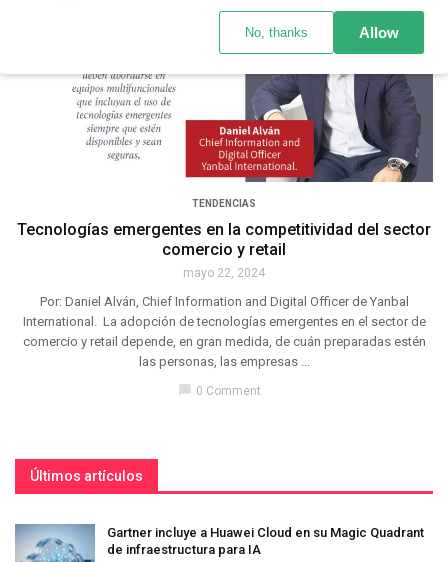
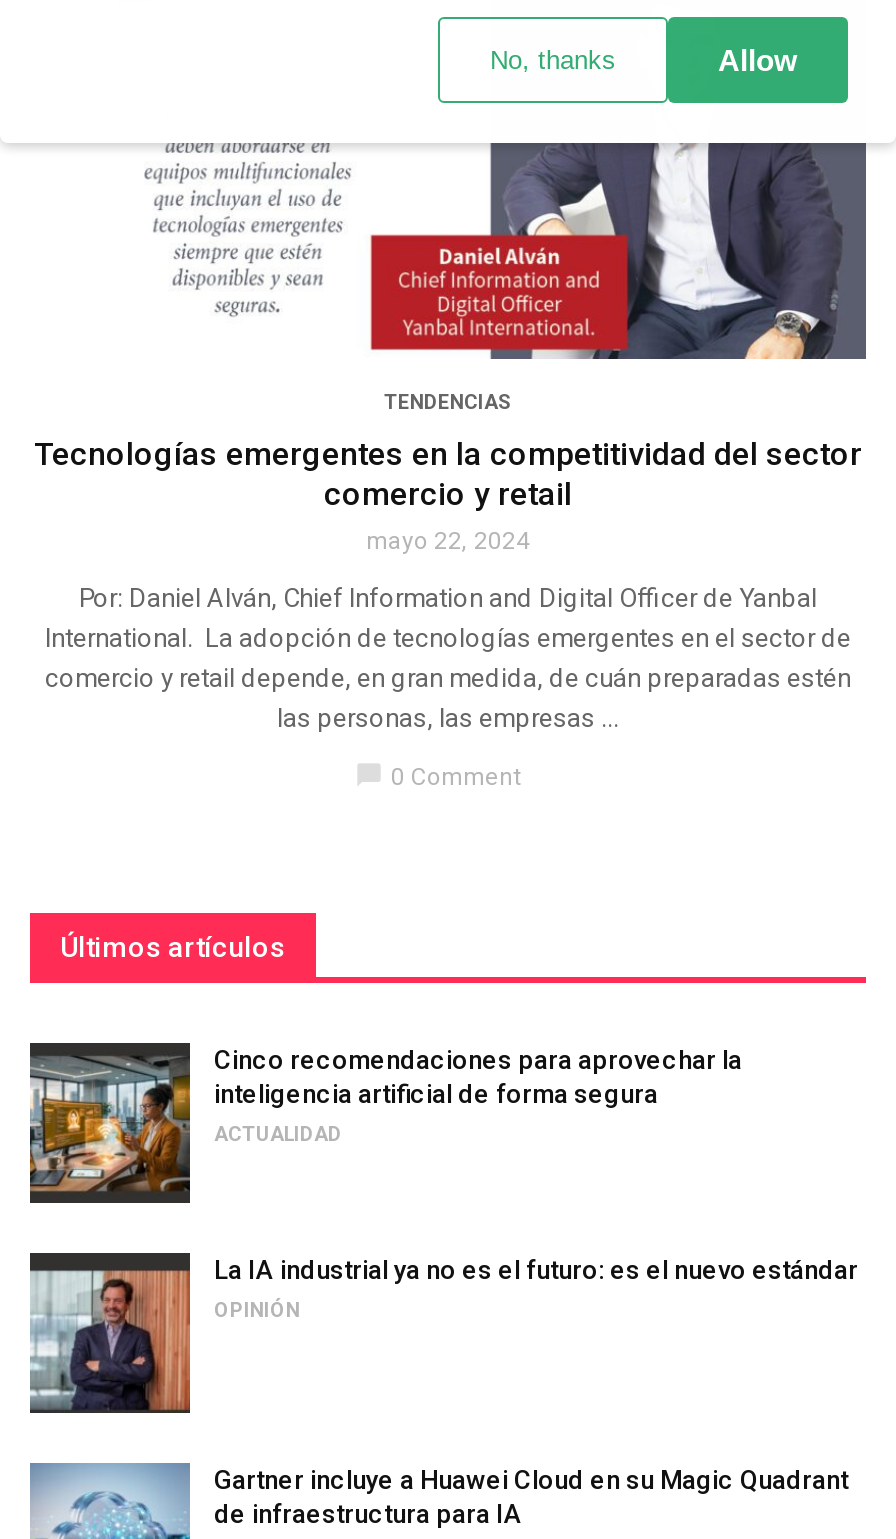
none -> [28,1041,742,1205] [image] | Cinco recomendaciones para aprovechar la | inteligencia artificial de forma segura | ACTUALIDAD
none -> [30,1251,858,1415] [image] | La IA industrial ya no es el futuro: es el nuevo estándar | OPINIÓN

